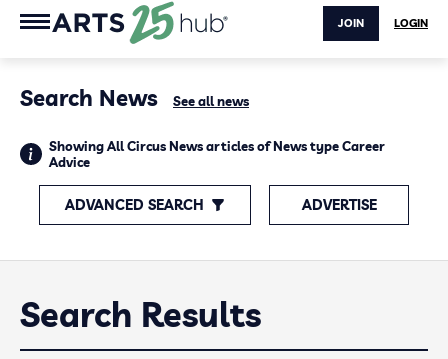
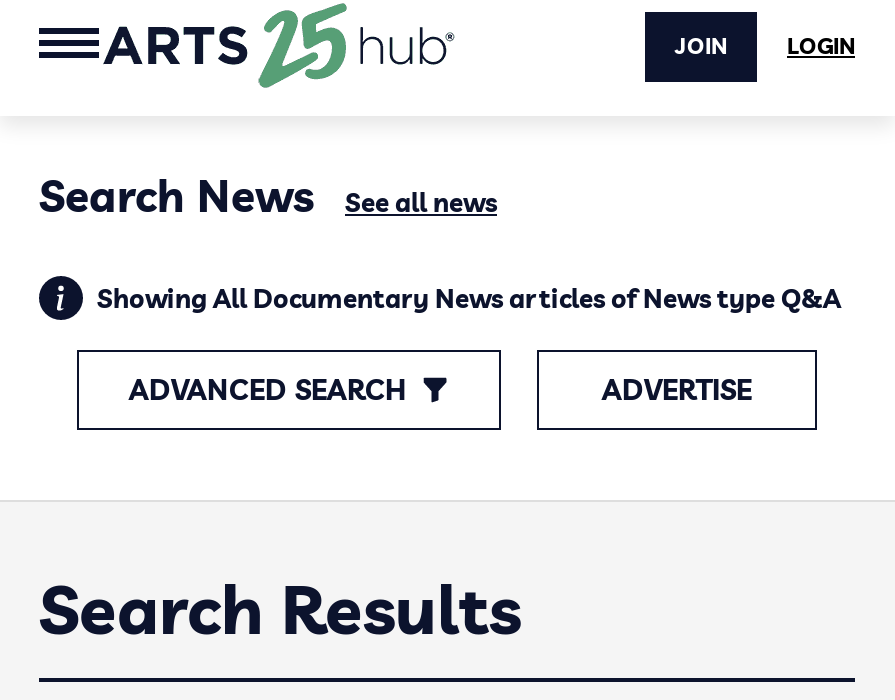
[49,138,385,170] Showing All Circus News articles of News type Career | Advice -> [97,282,841,314] Showing All Documentary News articles of News type Q&A

